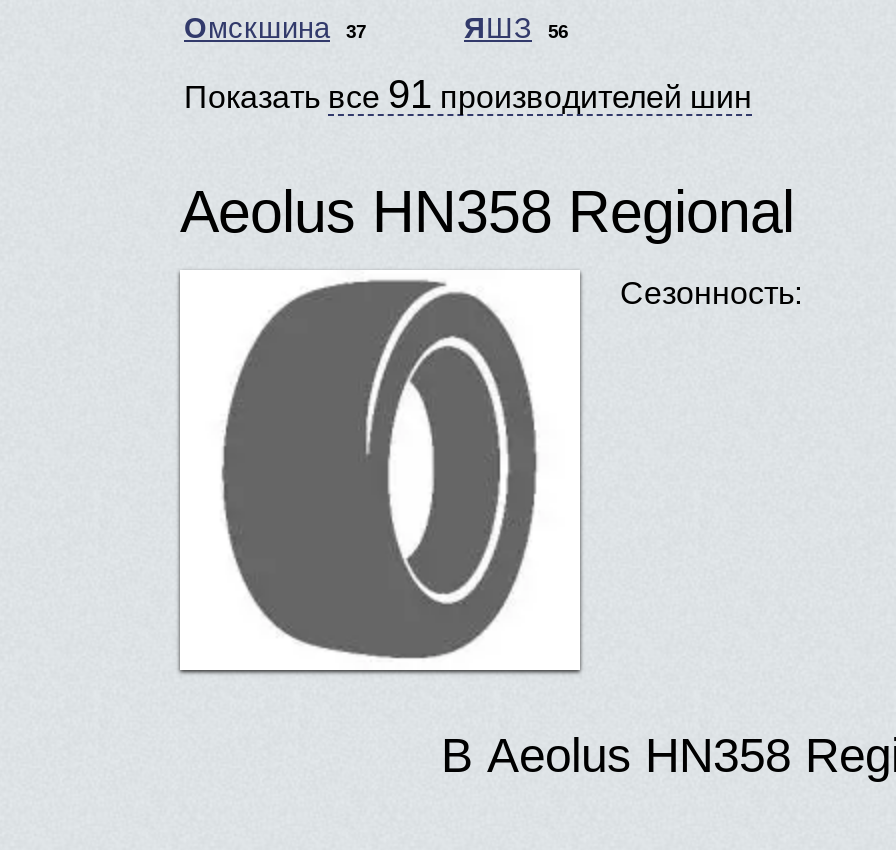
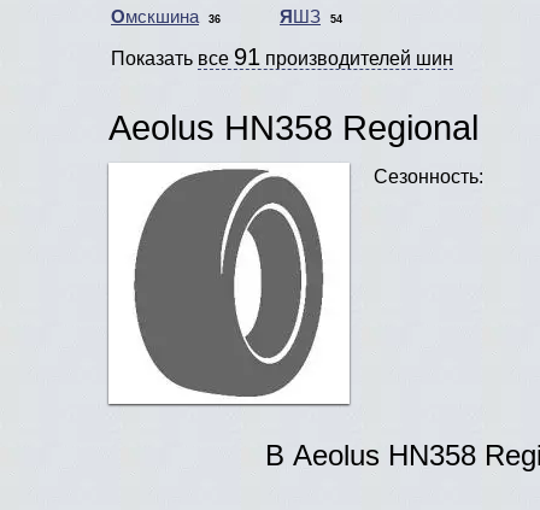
[208,12,366,44] Омскшина 37 -> [125,7,221,27] Омскшина 36
[486,12,568,44] ЯШЗ 56 -> [293,7,342,27] ЯШЗ 54

